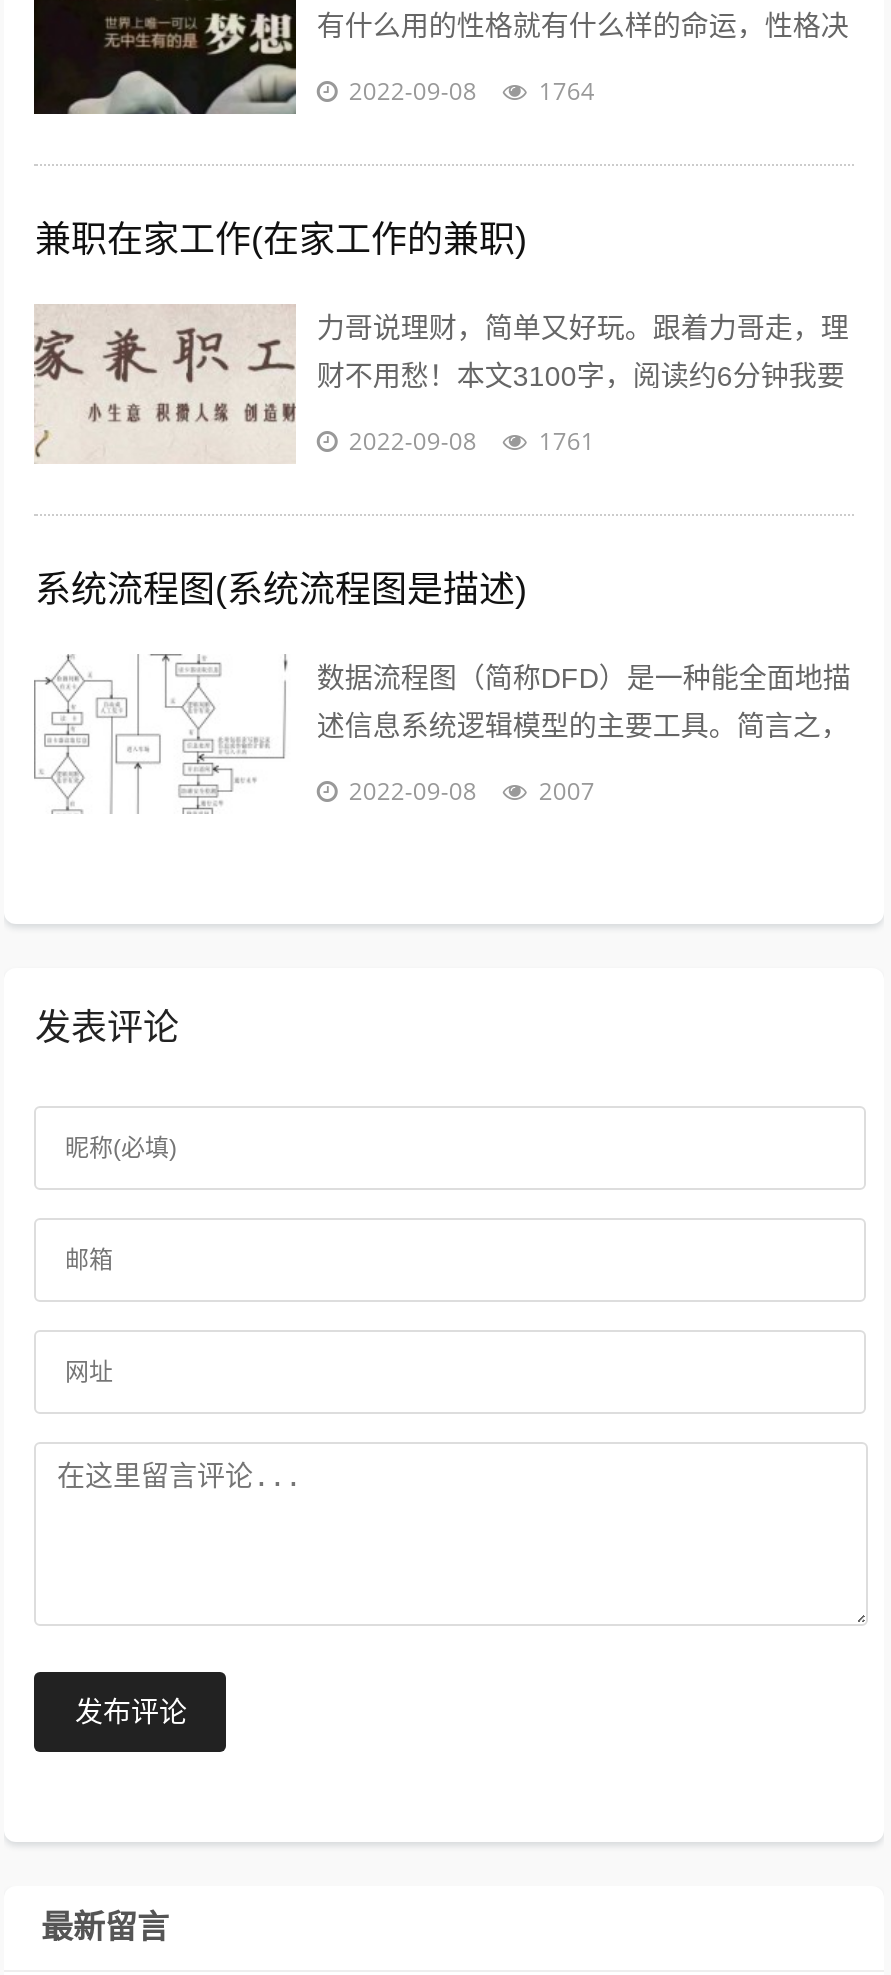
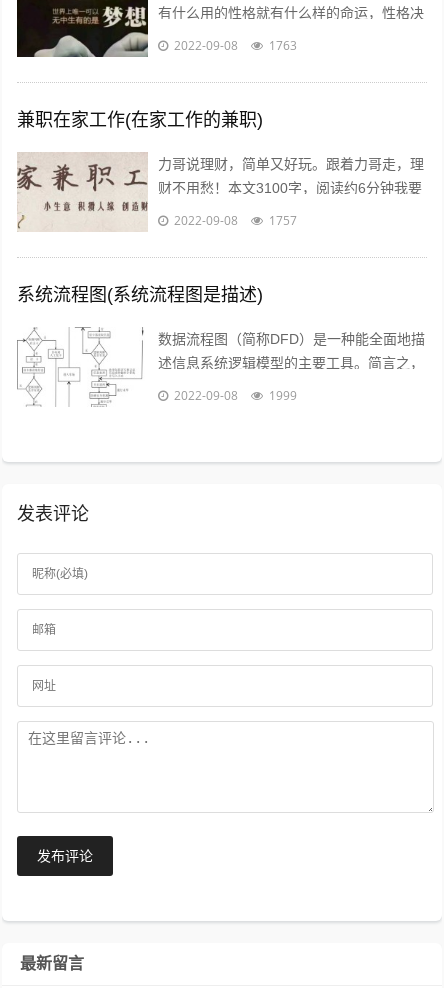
[539,74,595,108] 1764 -> [269,37,297,54] 1763
[539,424,595,458] 1761 -> [269,212,297,229] 1757
[539,774,595,808] 2007 -> [269,387,297,404] 1999

